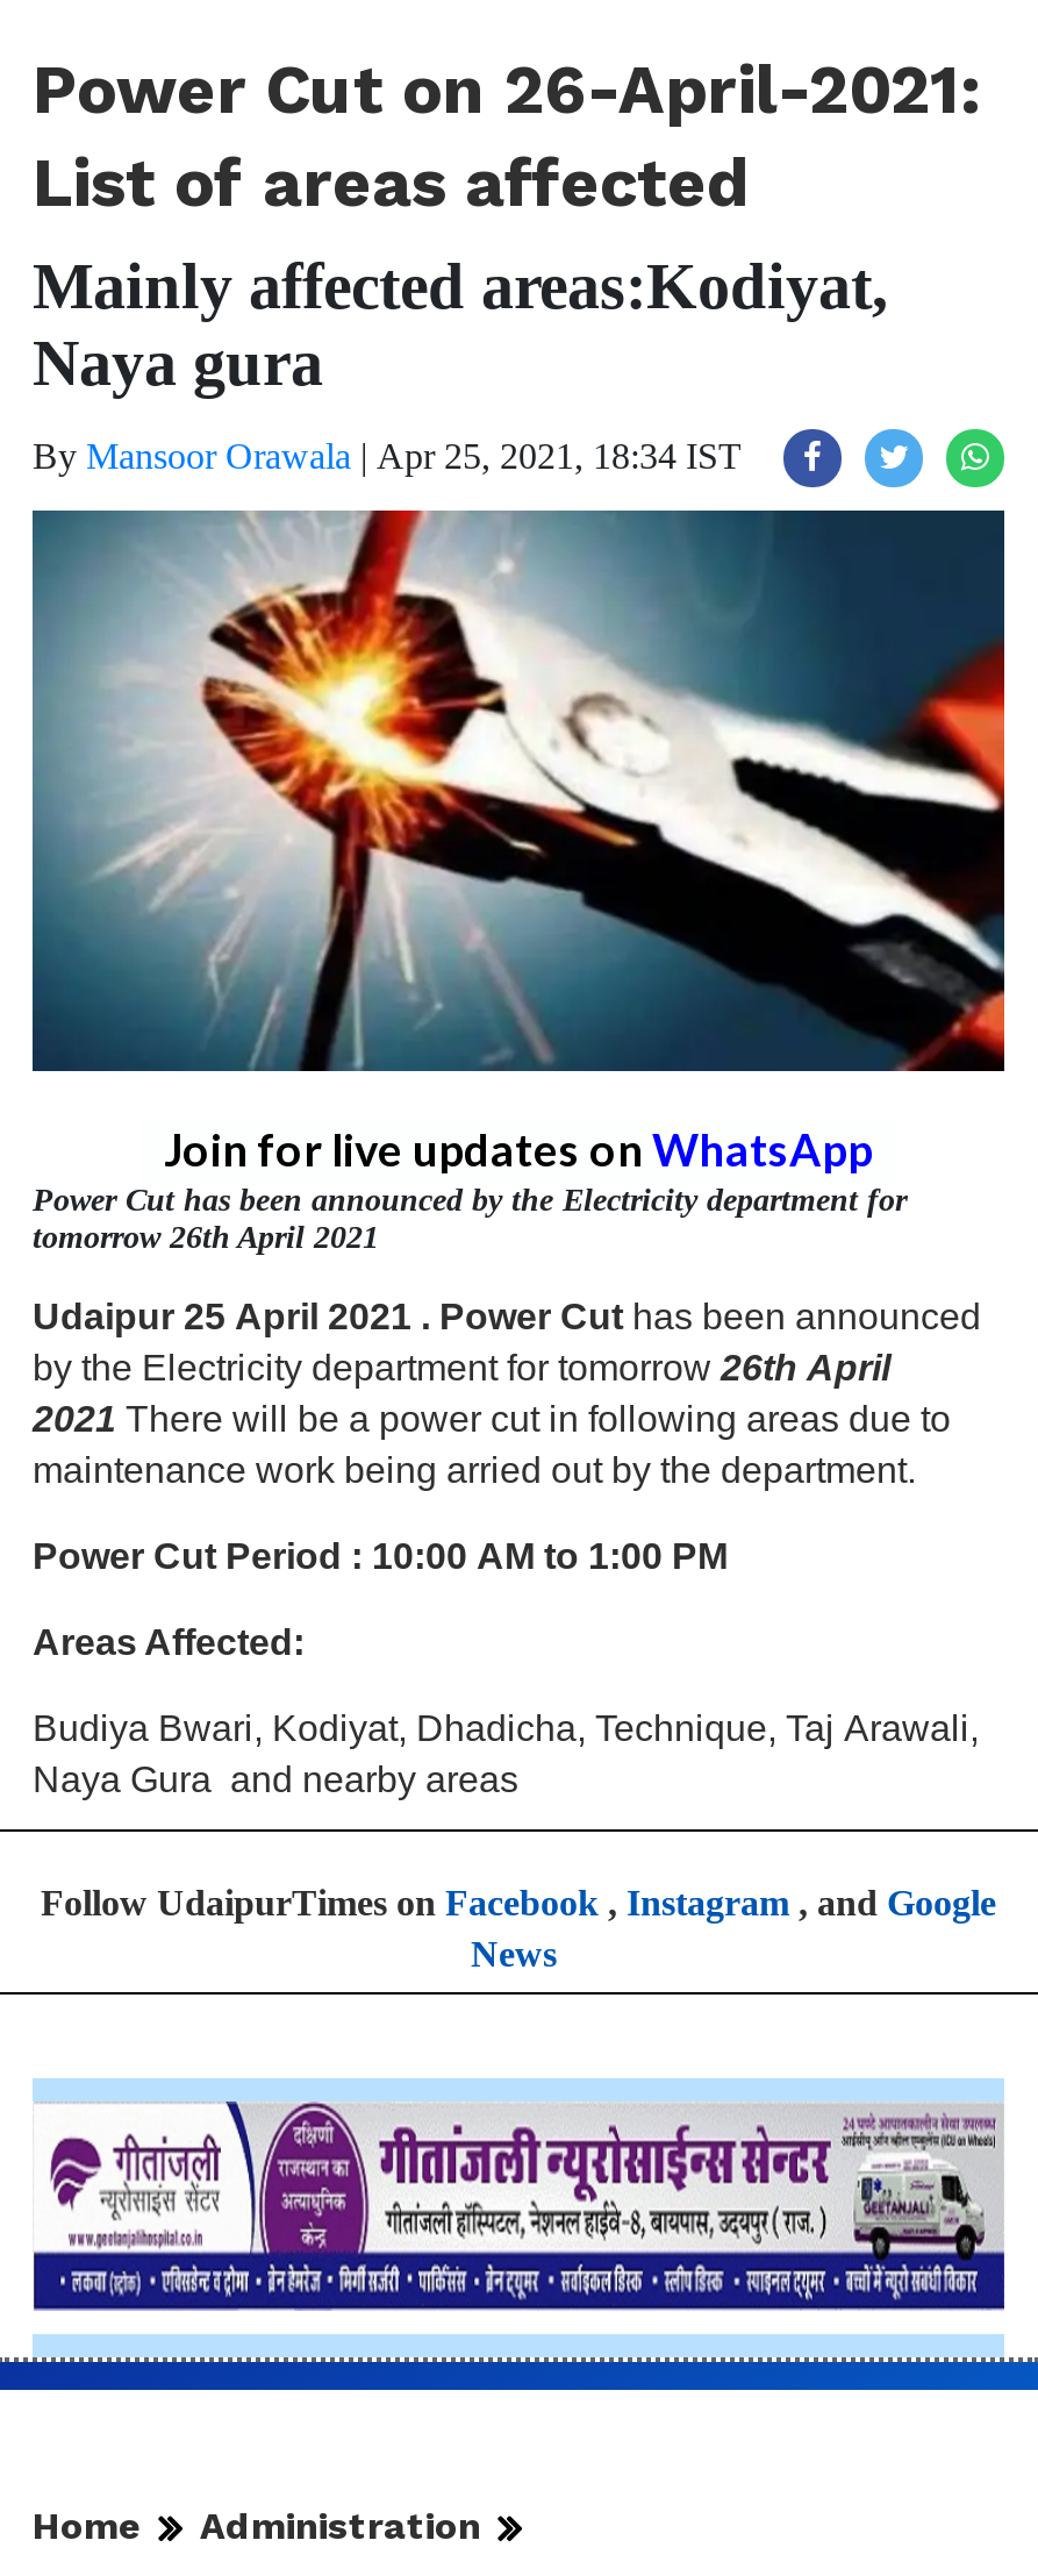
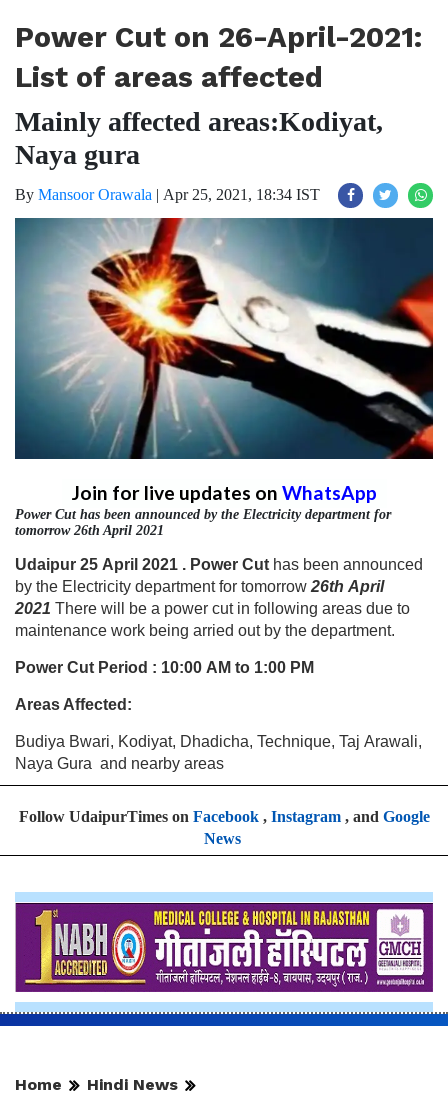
[33,2102,1004,2311] [image] -> [15,902,434,993] [image]
[200,2503,481,2547] Administration -> [87,1074,178,1093] Hindi News

